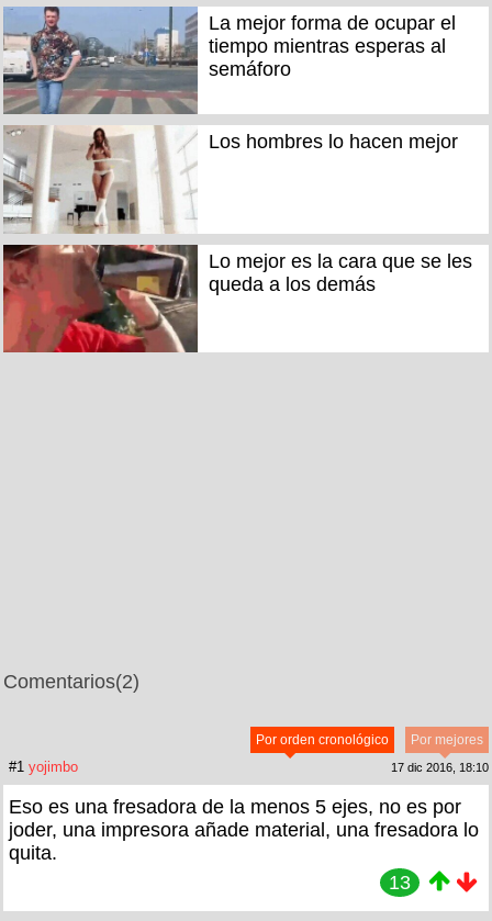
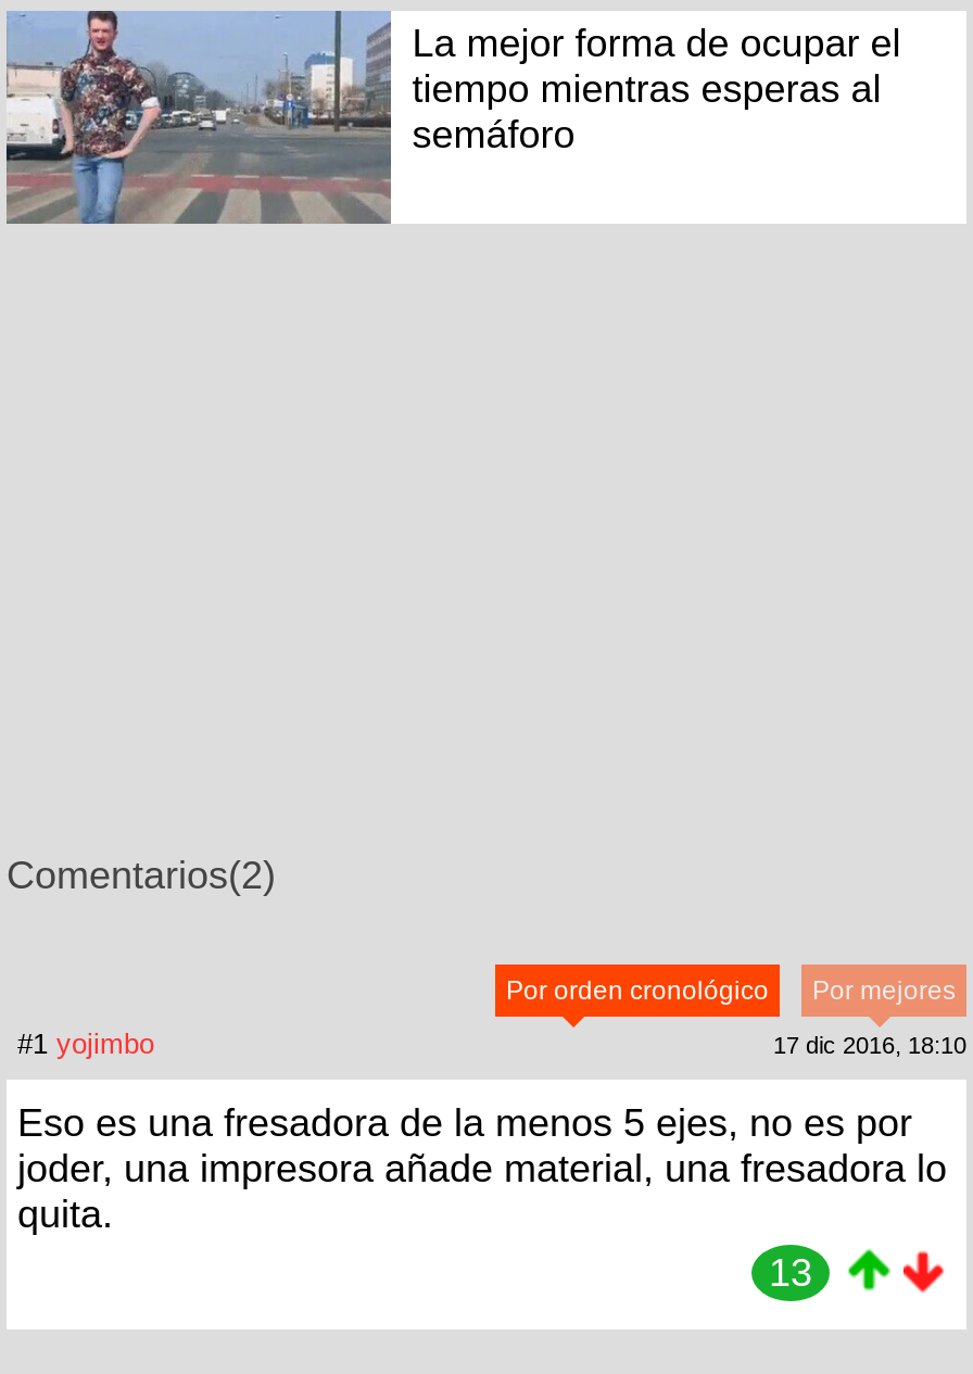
[3,125,488,235] [image] | Los hombres lo hacen mejor -> none
[3,244,472,353] [image] | Lo mejor es la cara que se les | queda a los demás -> none

